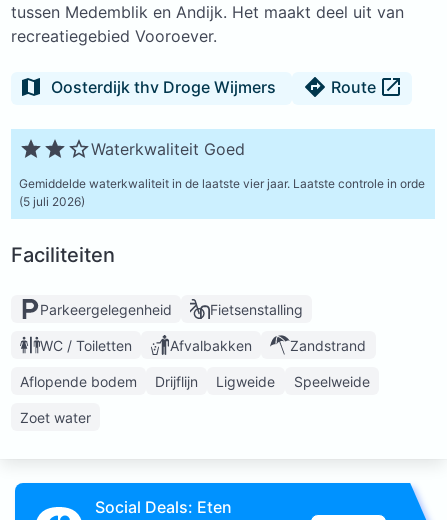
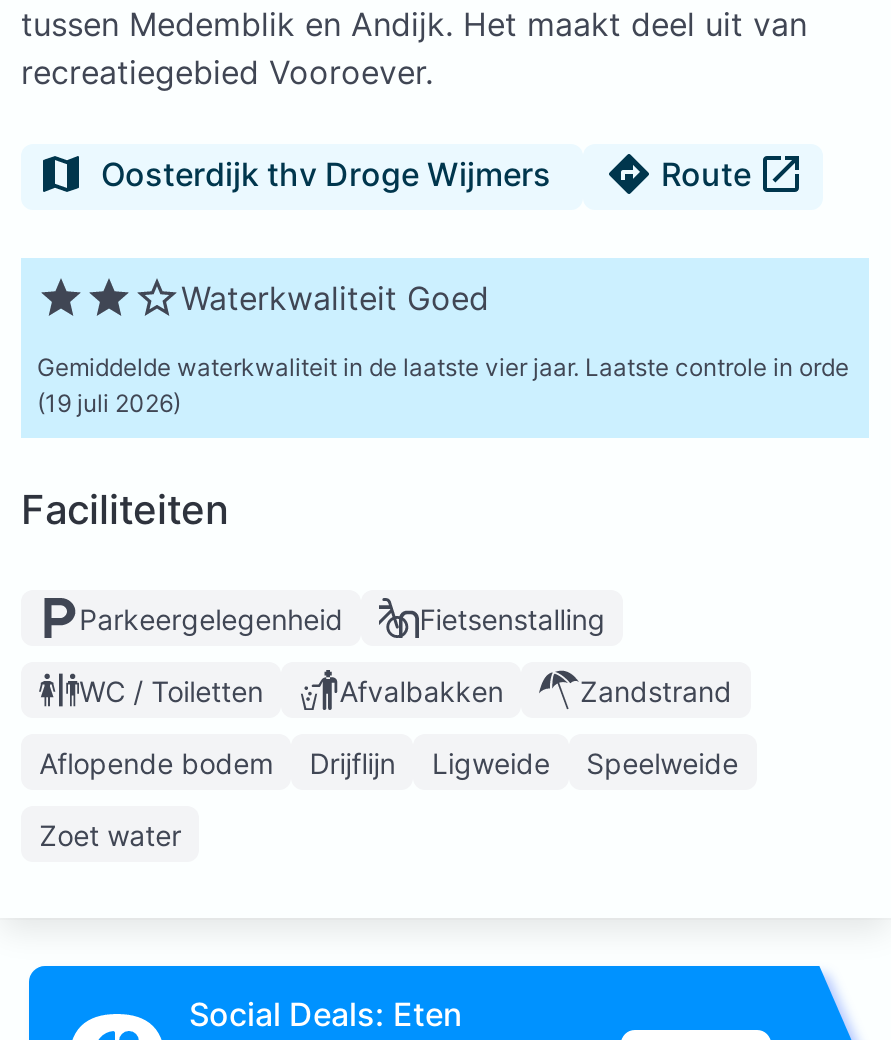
[19,194,85,209] (5 juli 2026) -> [37,387,181,417] (19 juli 2026)

